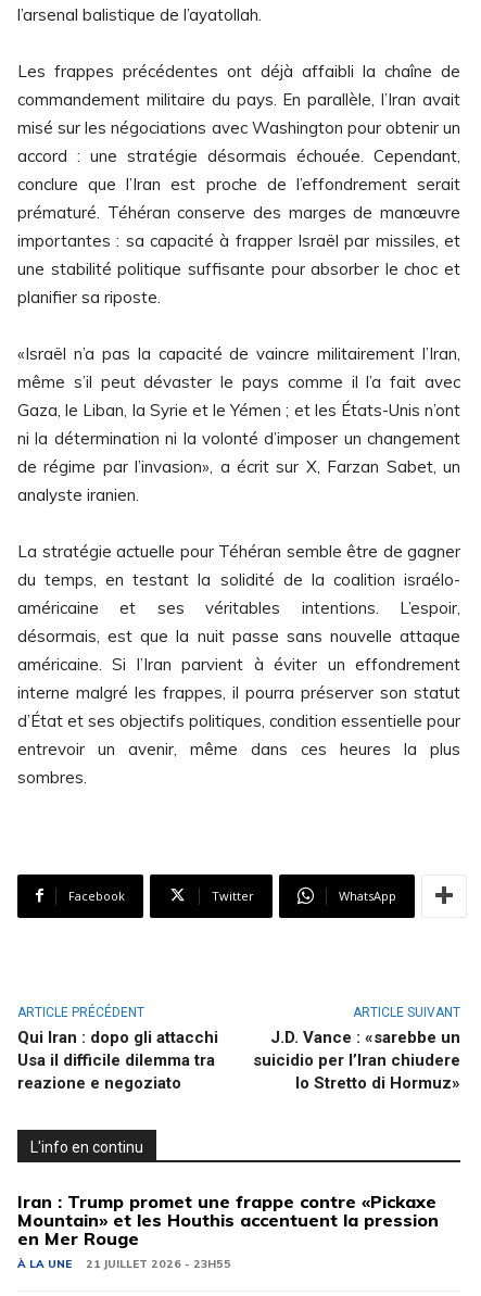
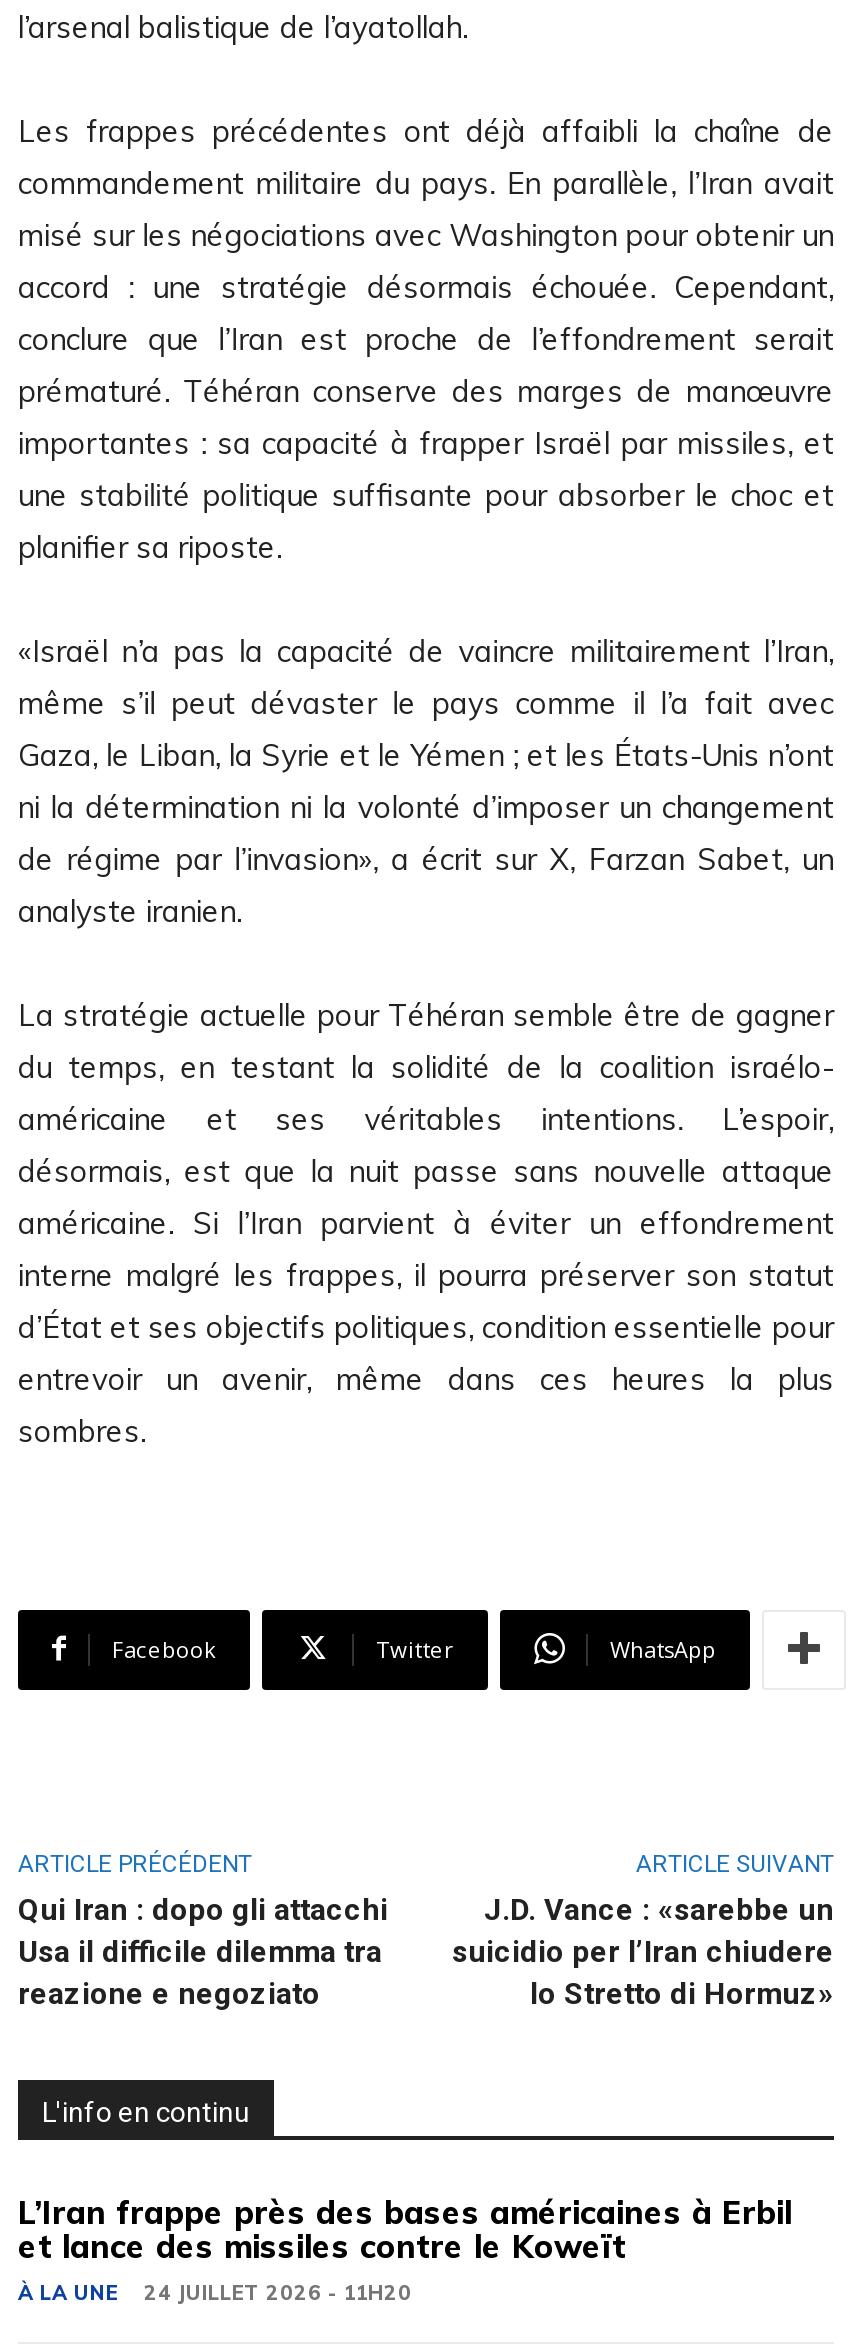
[17,1190,439,1249] Iran : Trump promet une frappe contre «Pickaxe | Mountain» et les Houthis accentuent la pression | en Mer Rouge -> [18,2192,792,2266] L’Iran frappe près des bases américaines à Erbil | et lance des missiles contre le Koweït
[17,1257,231,1271] À LA UNE 21 JUILLET 2026 - 23H55 -> [18,2280,412,2306] À LA UNE 24 JUILLET 2026 - 11H20

